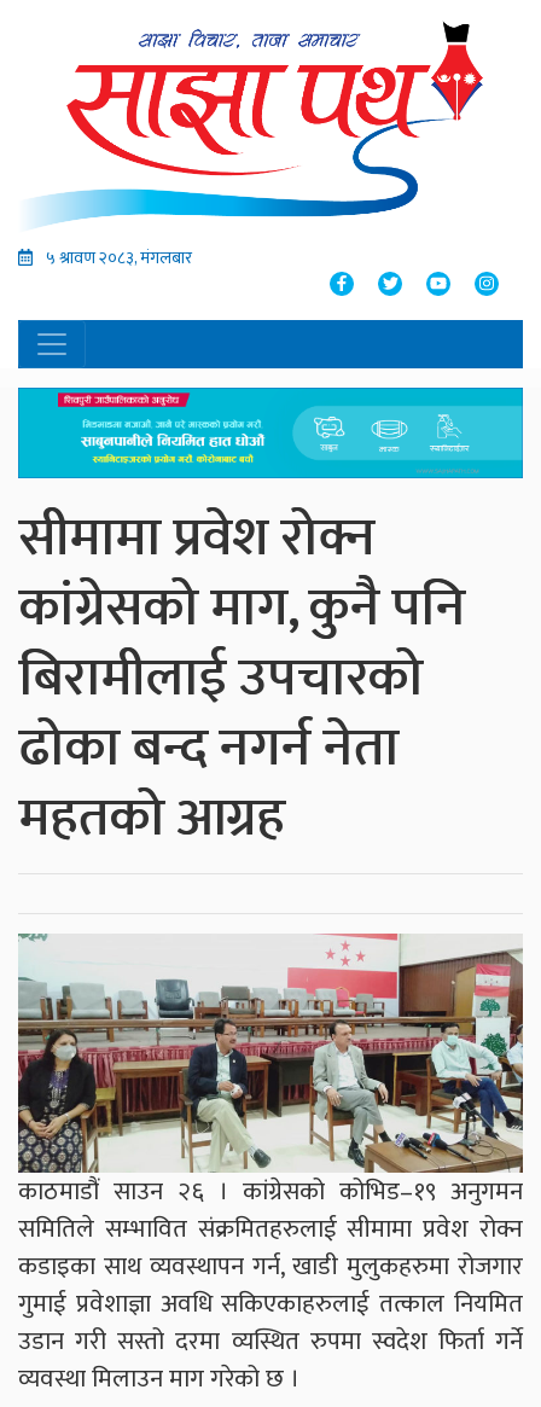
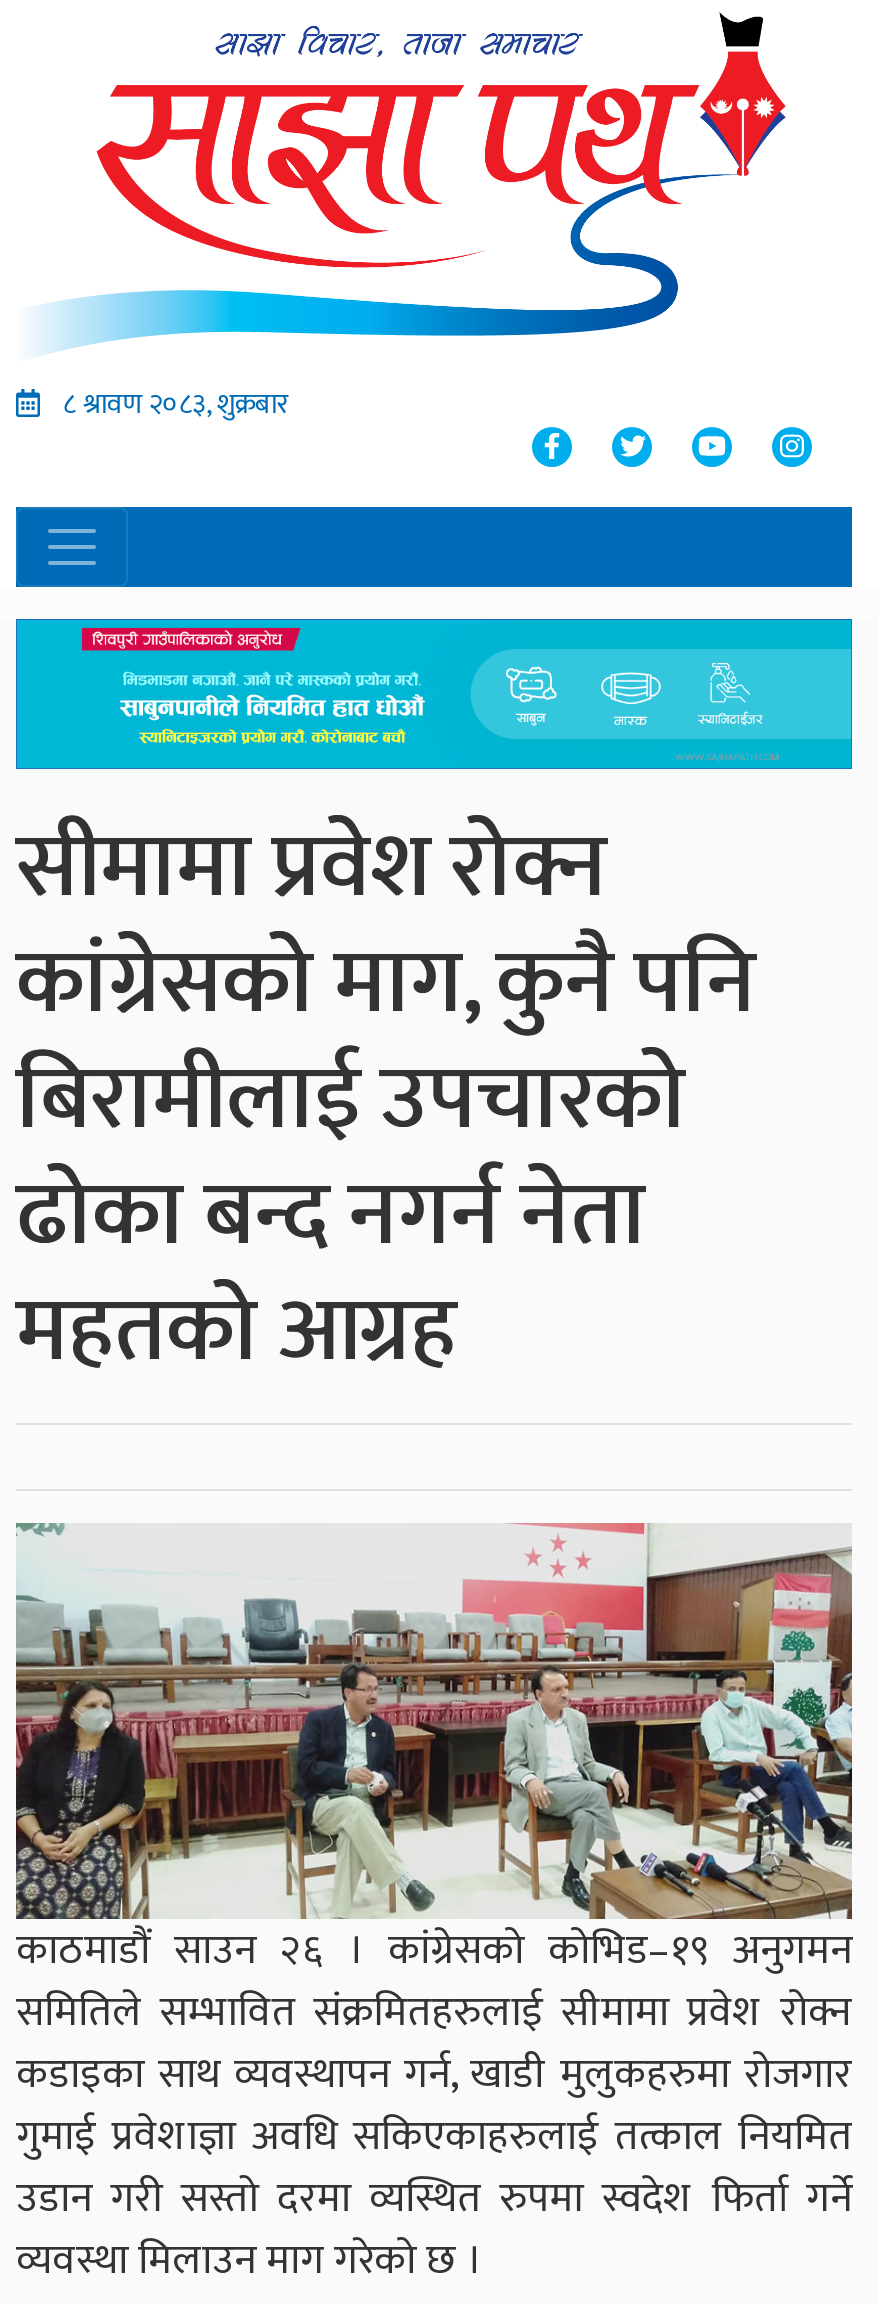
[43,244,192,272] ५ श्रावण २०८३, मंगलबार -> [56,381,288,427] ८ श्रावण २०८३, शुक्रबार

